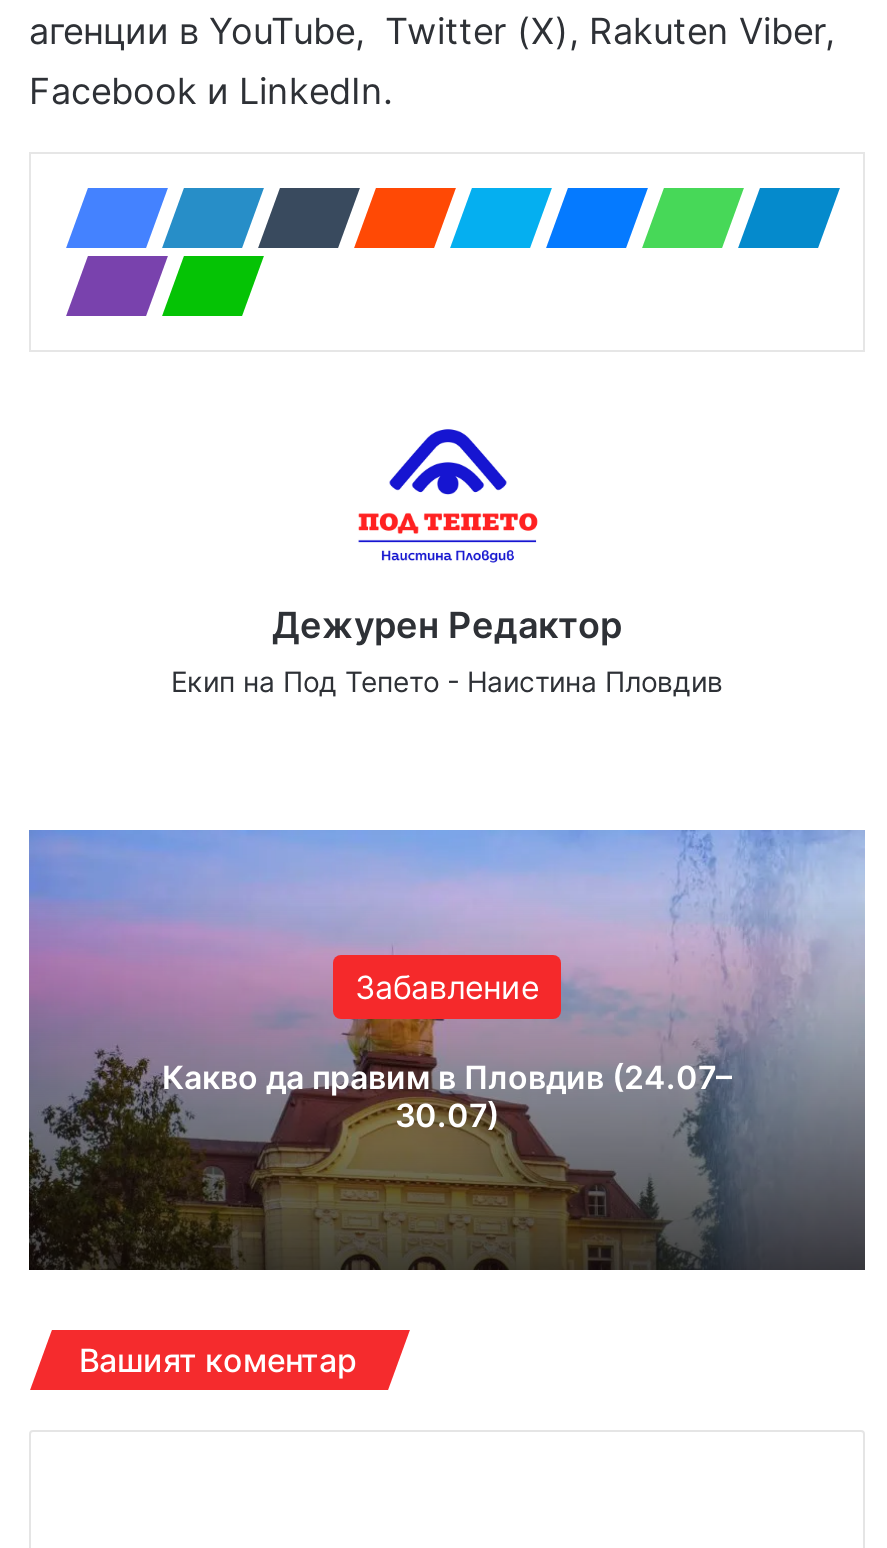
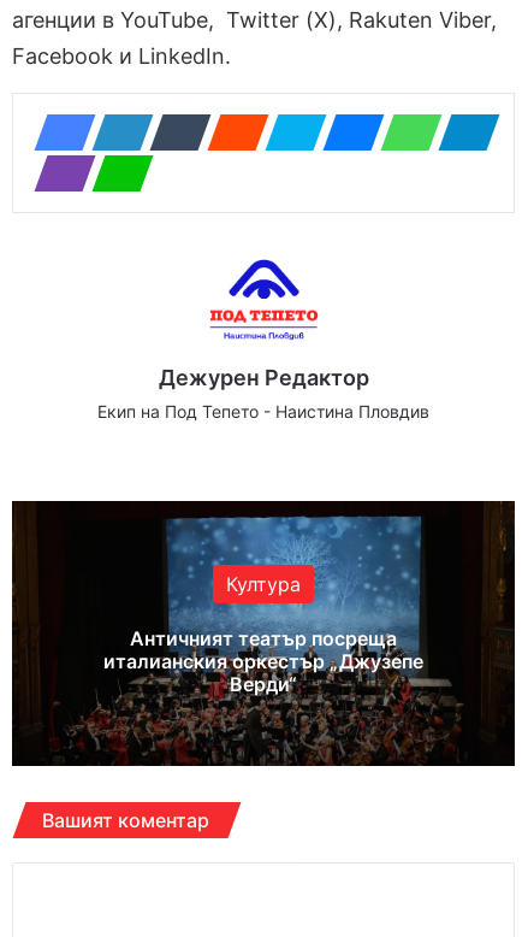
[27,828,867,1270] [image] | Забавление -> [11,500,516,766] [image] | Култура
[162,1057,732,1135] Какво да правим в Пловдив (24.07– | 30.07) -> [103,627,423,696] Античният театър посреща | италианския оркестър „Джузепе | Верди“

